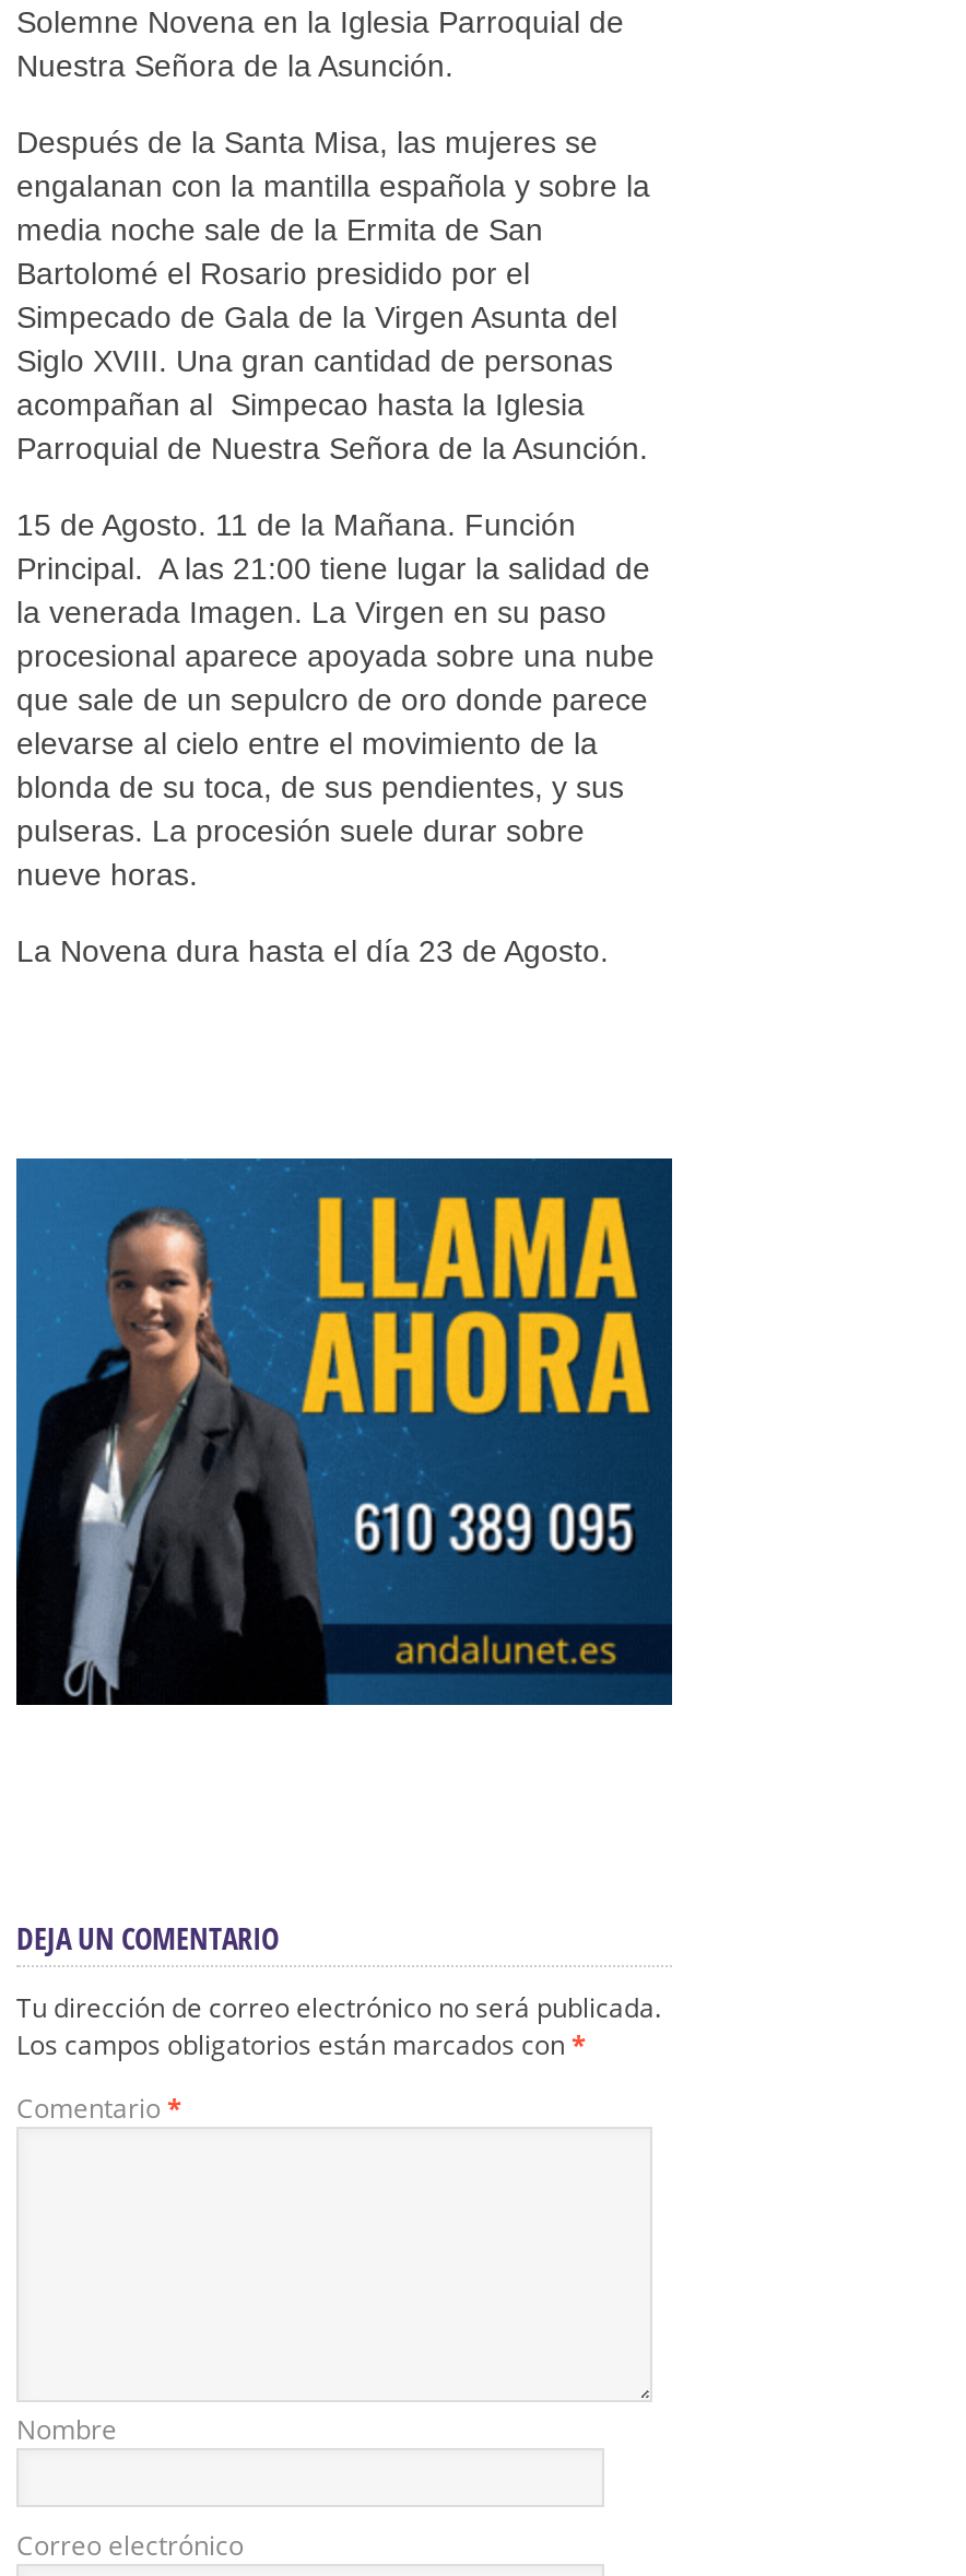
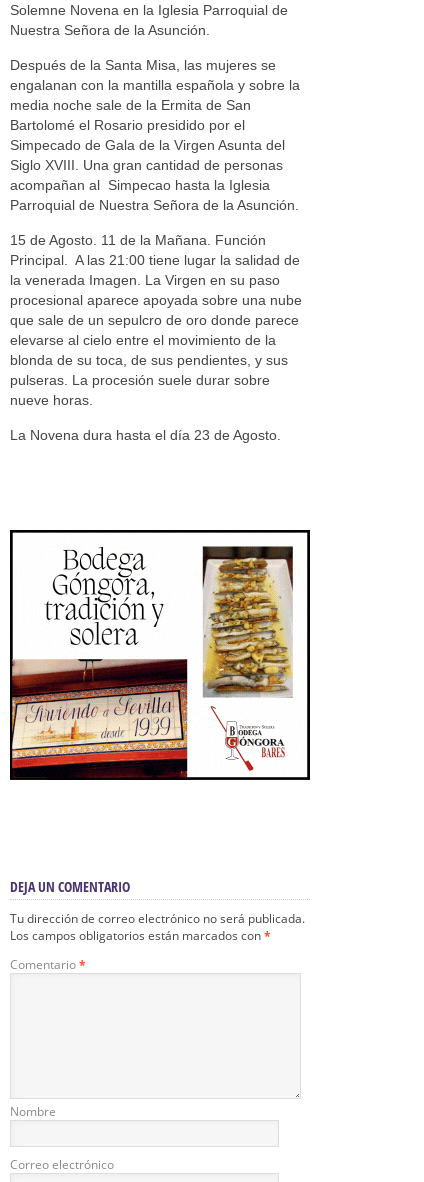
[14,1156,672,1707] [image] -> [9,529,310,781] [image]

